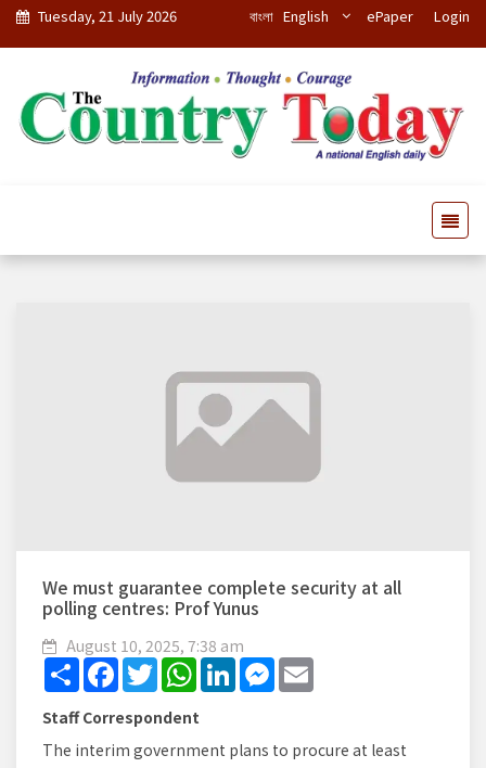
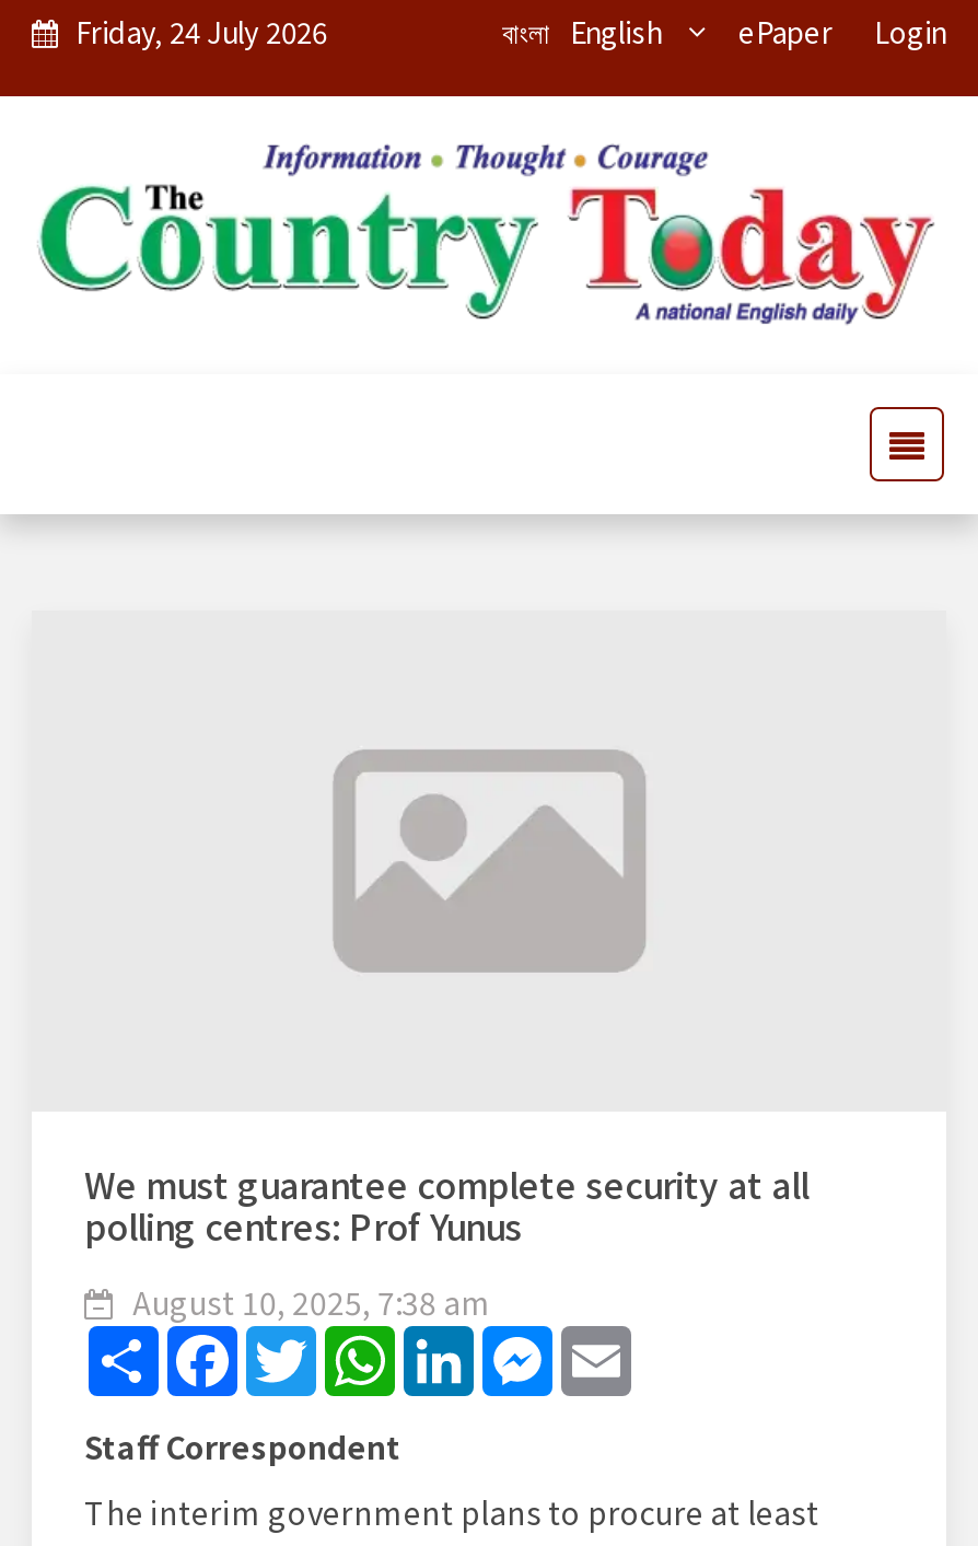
[38,5,177,26] Tuesday, 21 July 2026 -> [75,11,327,53] Friday, 24 July 2026

